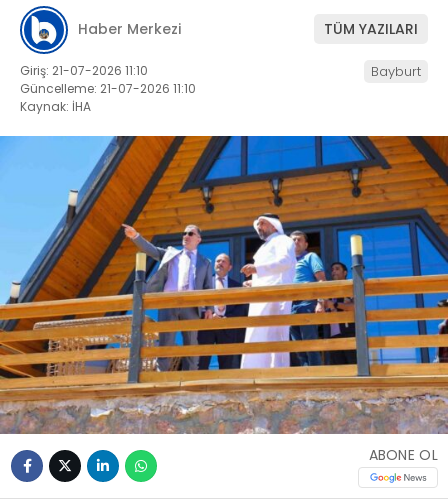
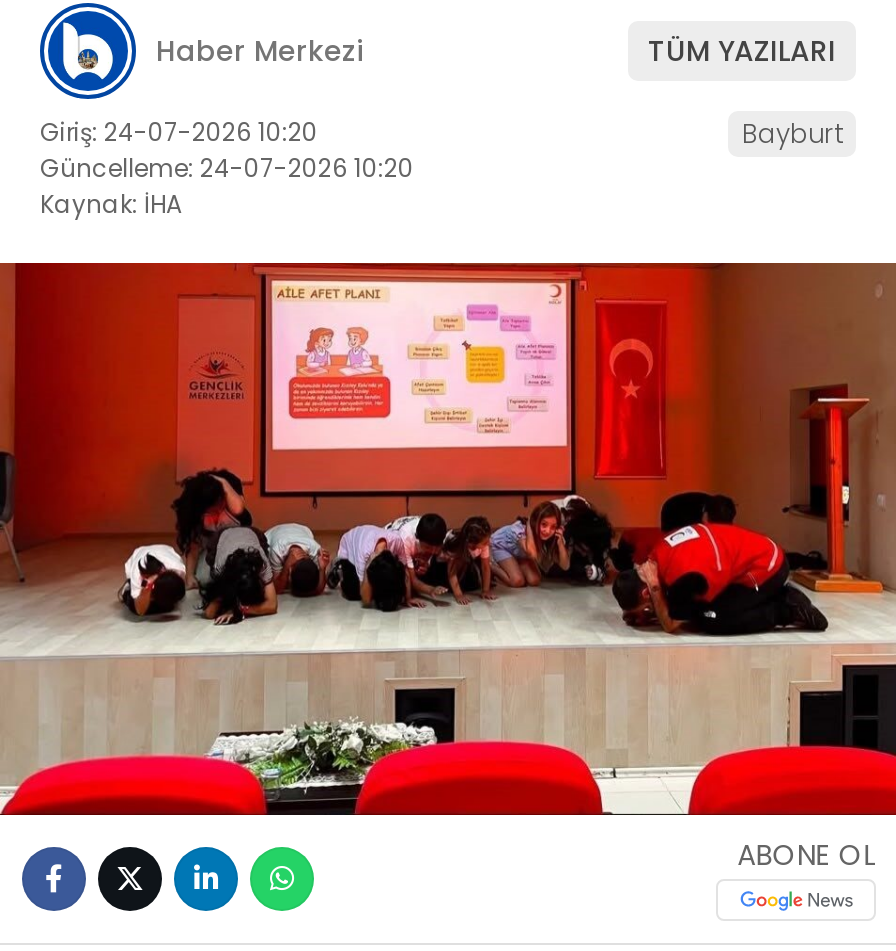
[20,62,148,79] Giriş: 21-07-2026 11:10 -> [40,115,318,149] Giriş: 24-07-2026 10:20
[20,80,196,97] Güncelleme: 21-07-2026 11:10 -> [40,151,414,185] Güncelleme: 24-07-2026 10:20
[3,135,445,436] [image] -> [6,260,890,818] [image]

